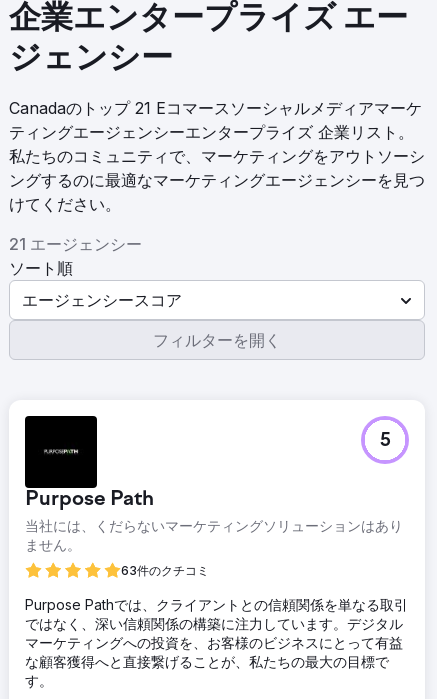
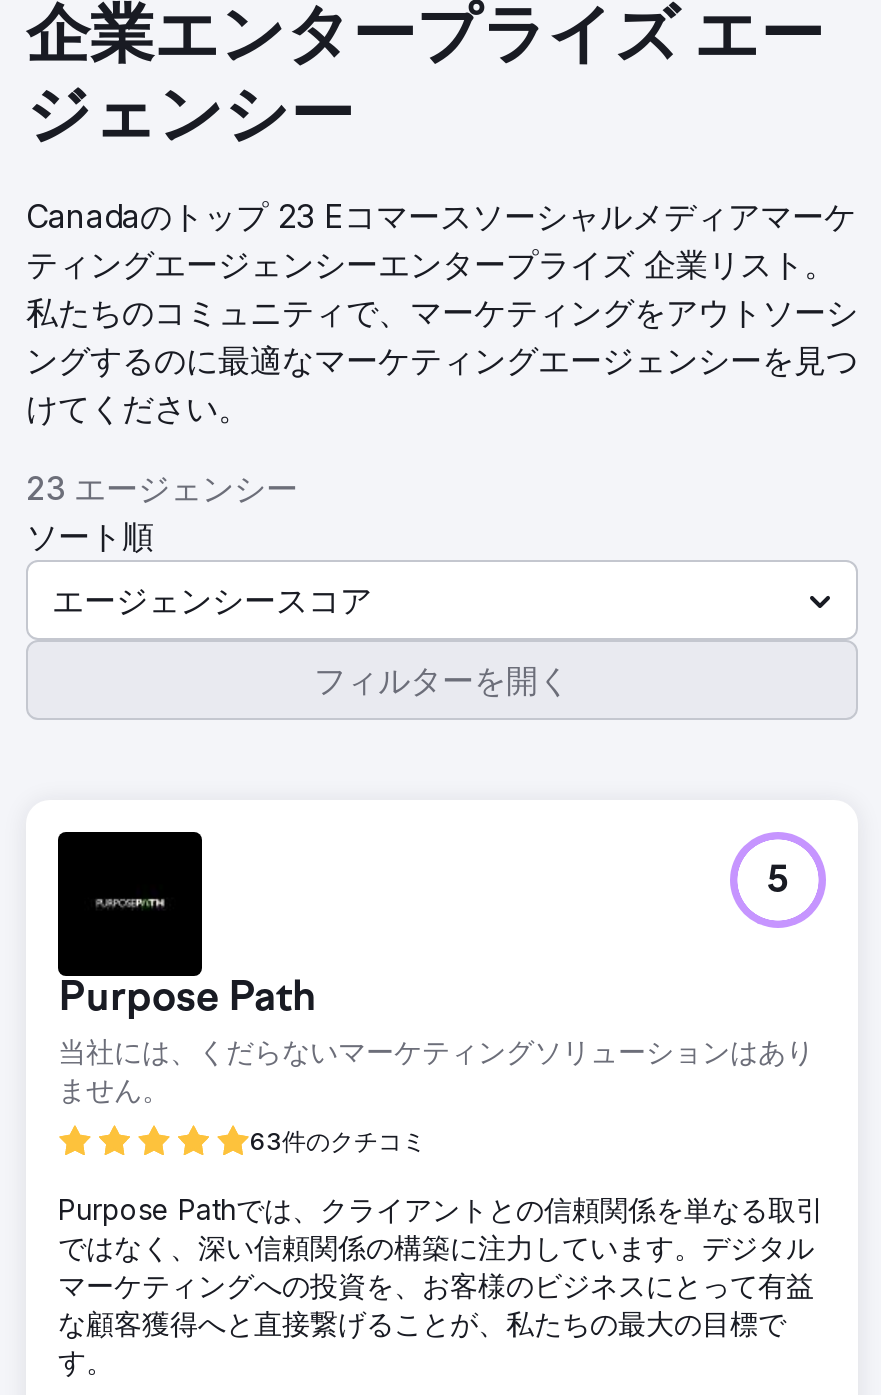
[9,98,422,118] Canadaのトップ 21 Eコマースソーシャルメディアマーケ -> [26,196,856,236] Canadaのトップ 23 Eコマースソーシャルメディアマーケ
[9,234,142,254] 21 エージェンシー -> [26,468,298,508] 23 エージェンシー

